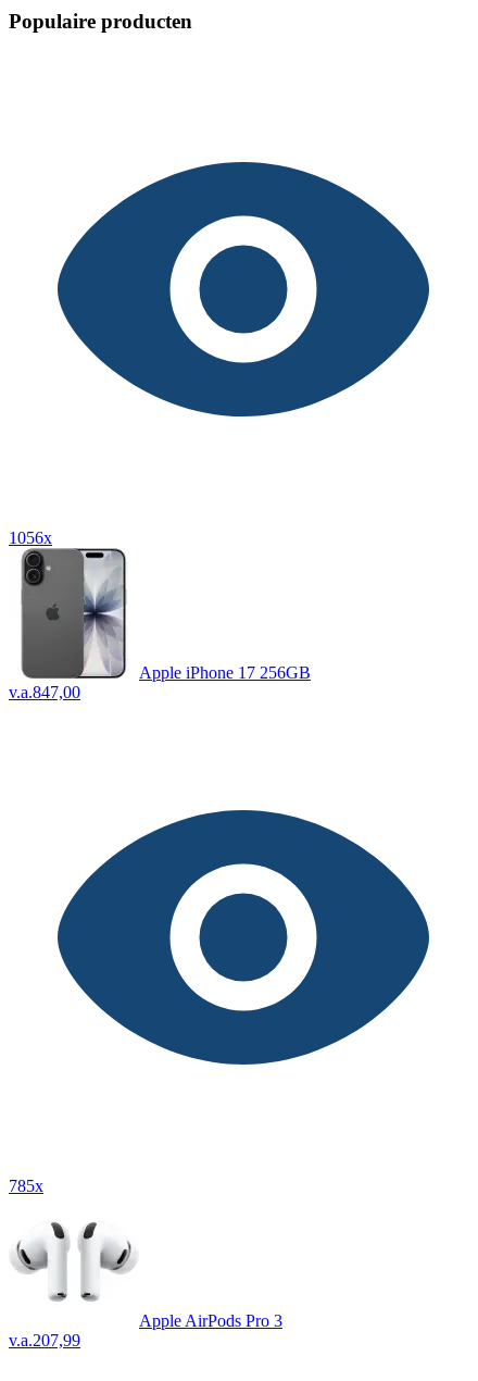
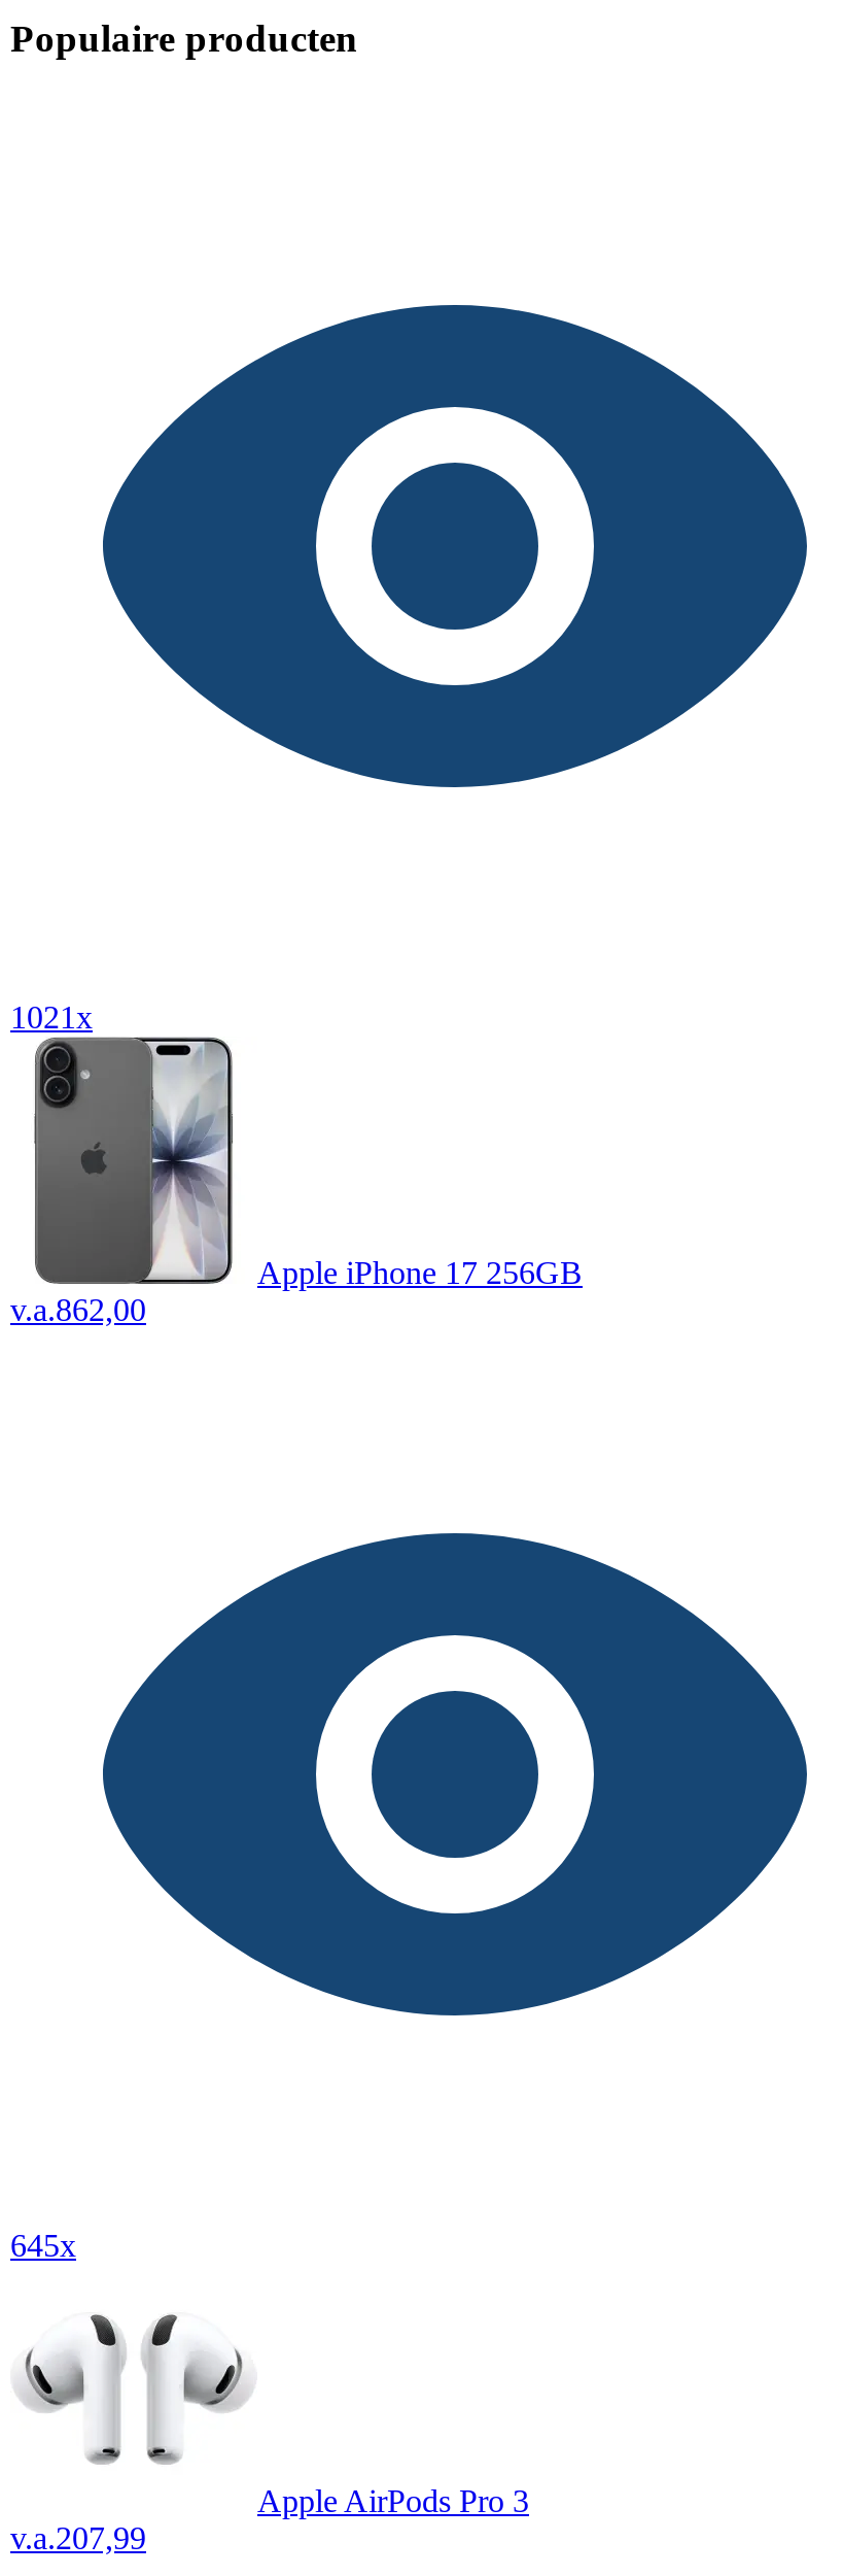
[9,528,52,547] 1056x -> [10,999,93,1034] 1021x
[9,683,80,701] v.a.847,00 -> [10,1292,146,1327] v.a.862,00
[9,1176,43,1195] 785x -> [10,2227,76,2262] 645x

